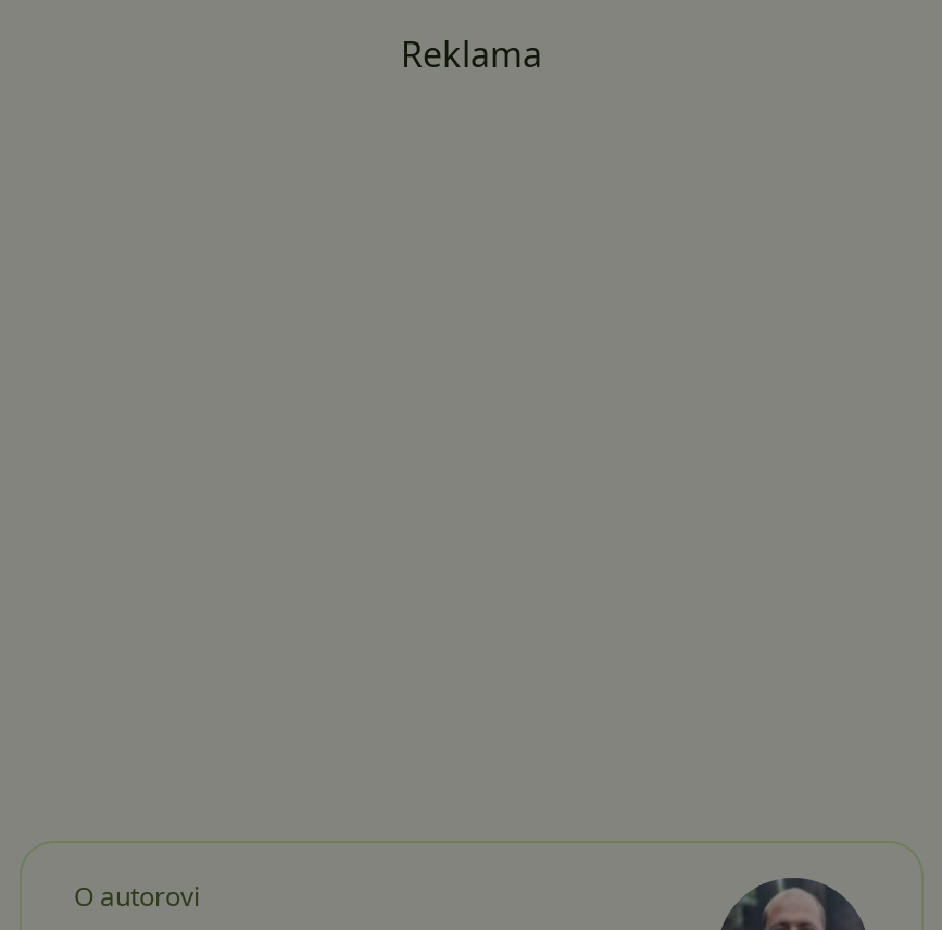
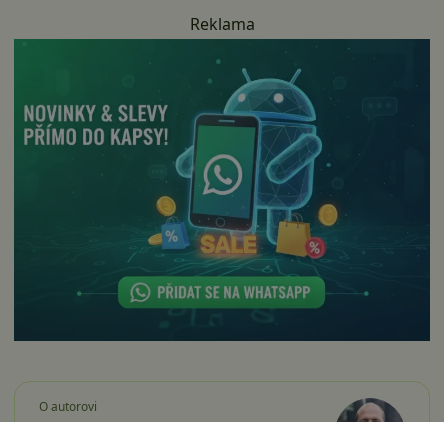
none -> [13,38,431,342] [image]

